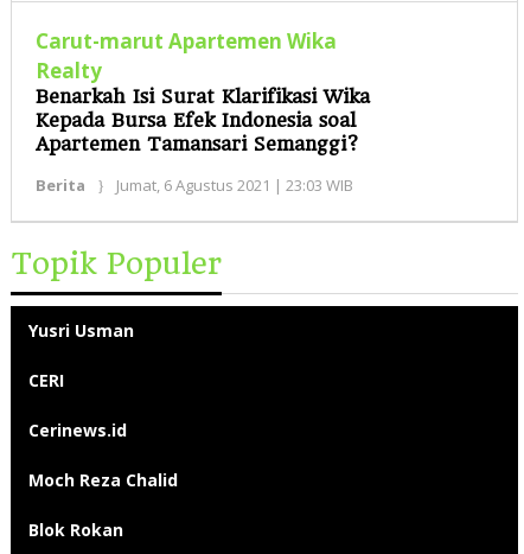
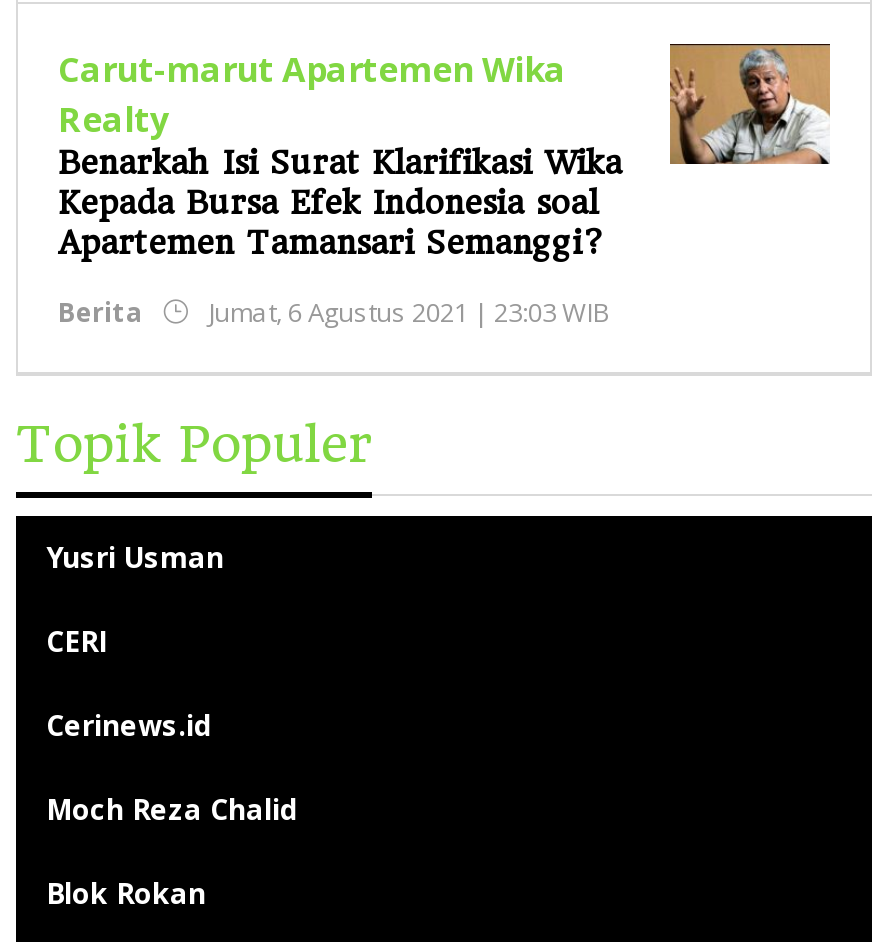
none -> [668,42,832,166] [image]

